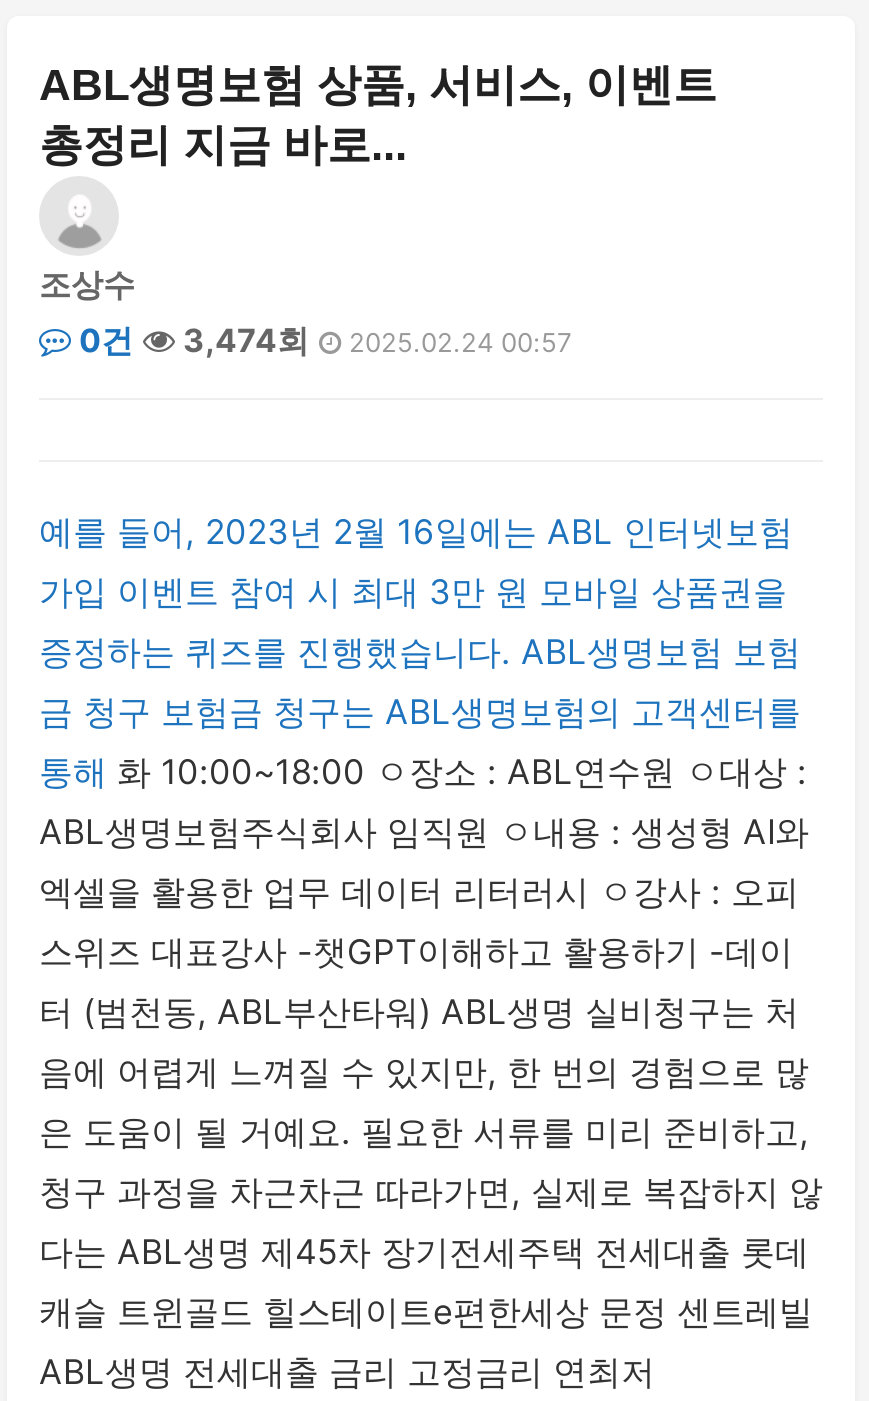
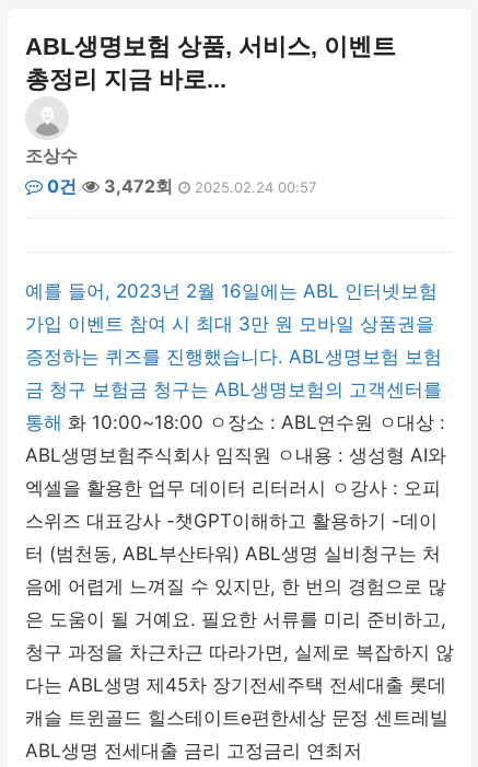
[71,320,571,360] 0건 3,474회 2025.02.24 00:57 -> [43,175,316,197] 0건 3,472회 2025.02.24 00:57

